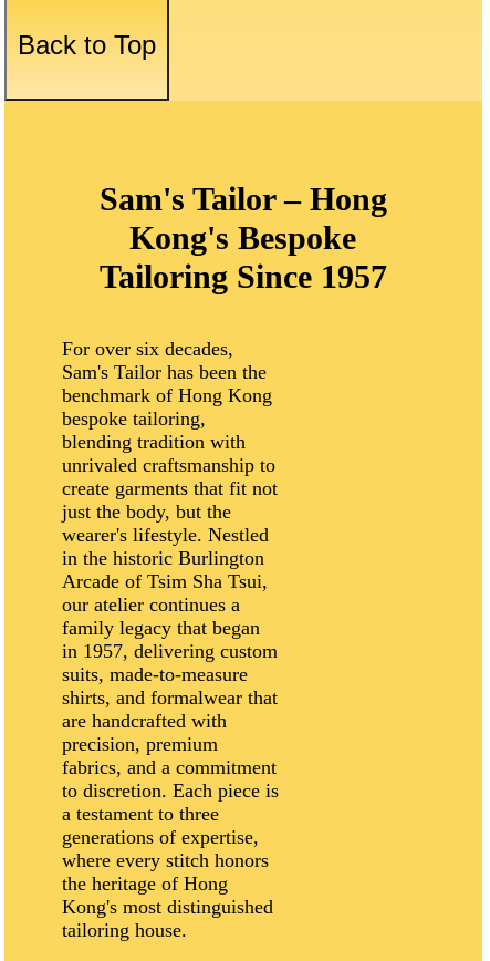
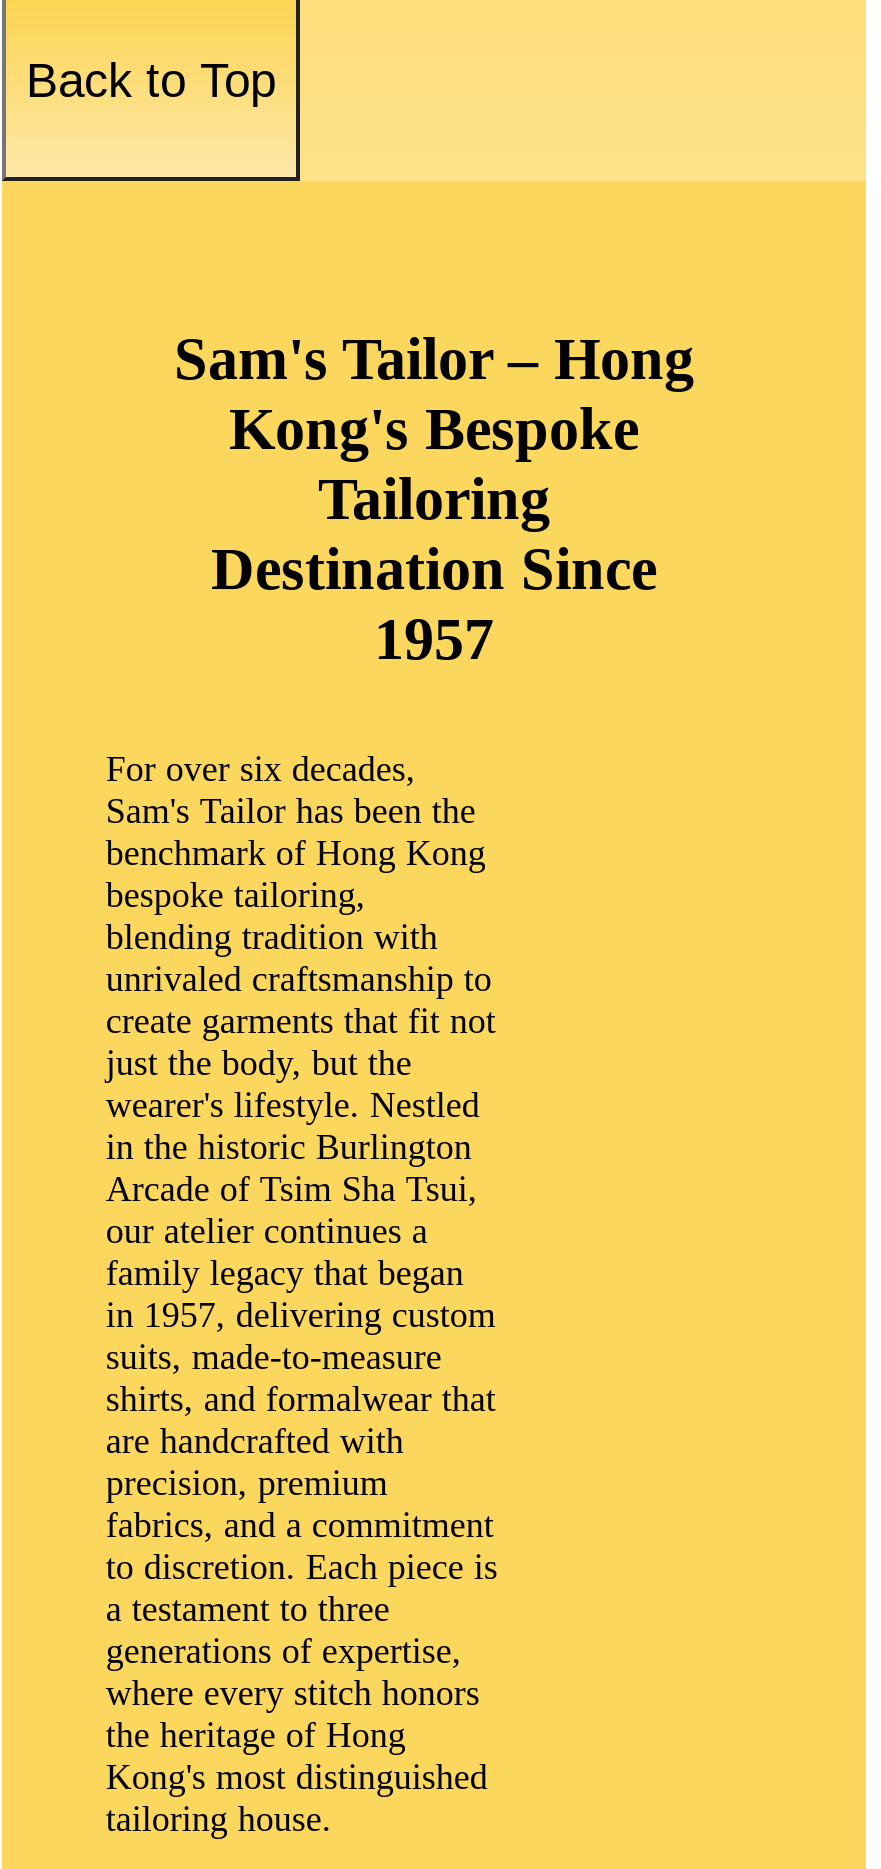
[100,258,387,295] Tailoring Since 1957 -> [211,466,657,672] Tailoring | Destination Since | 1957

